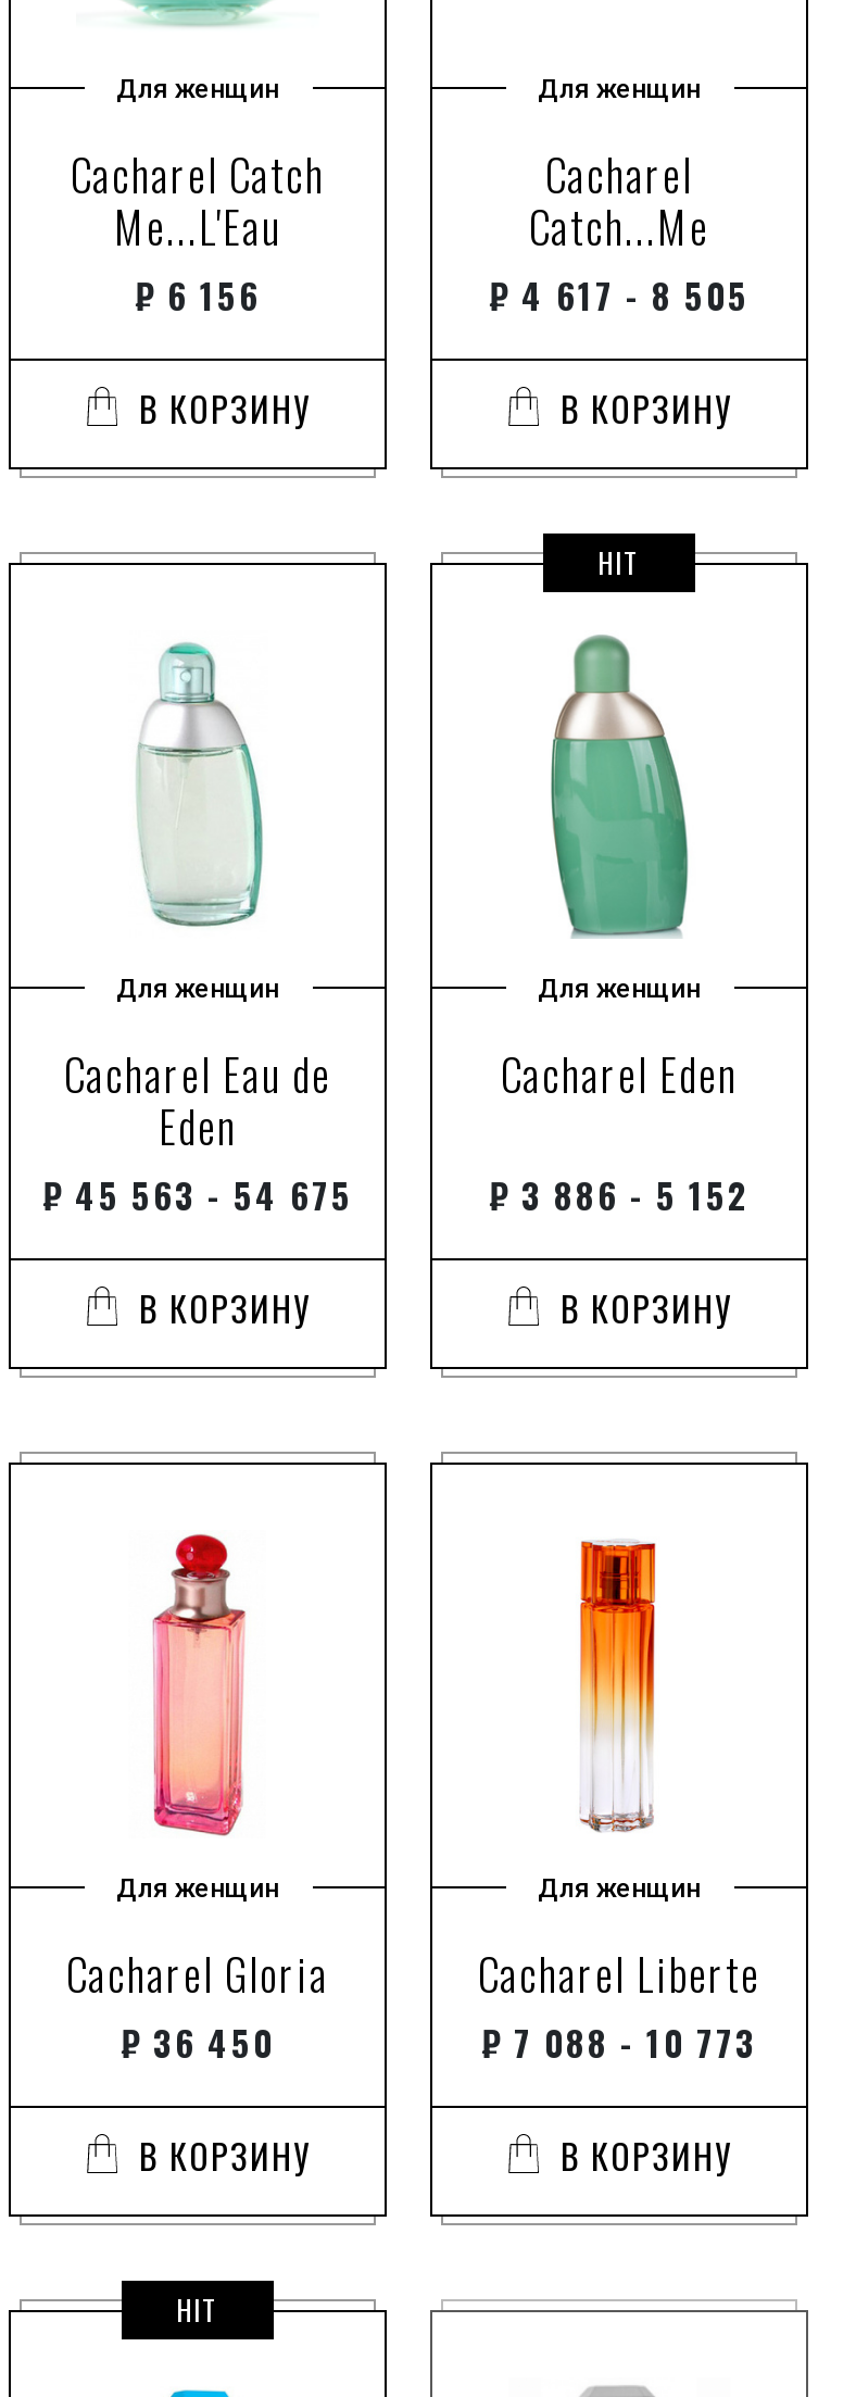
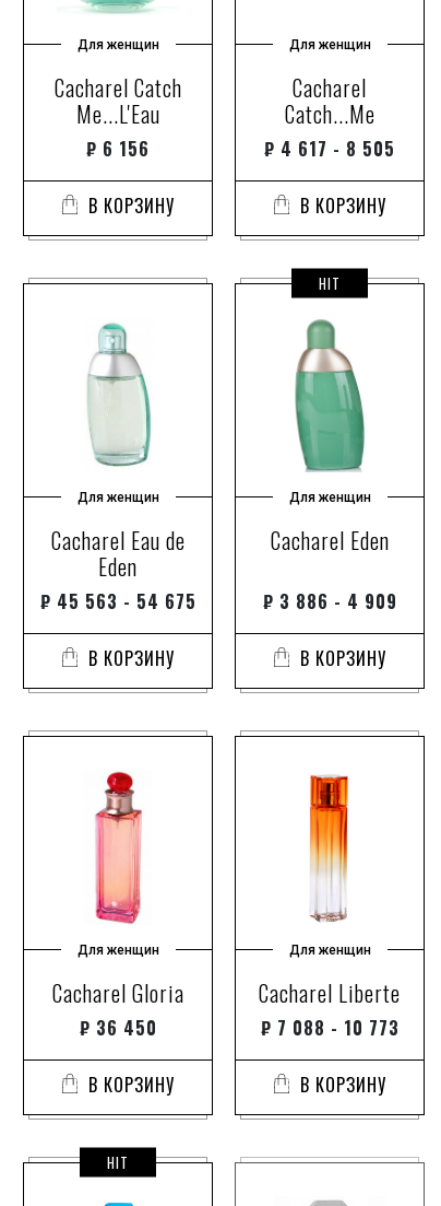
[489,1169,750,1221] ₽ 3 886 - 5 152 -> [263,588,397,614] ₽ 3 886 - 4 909

